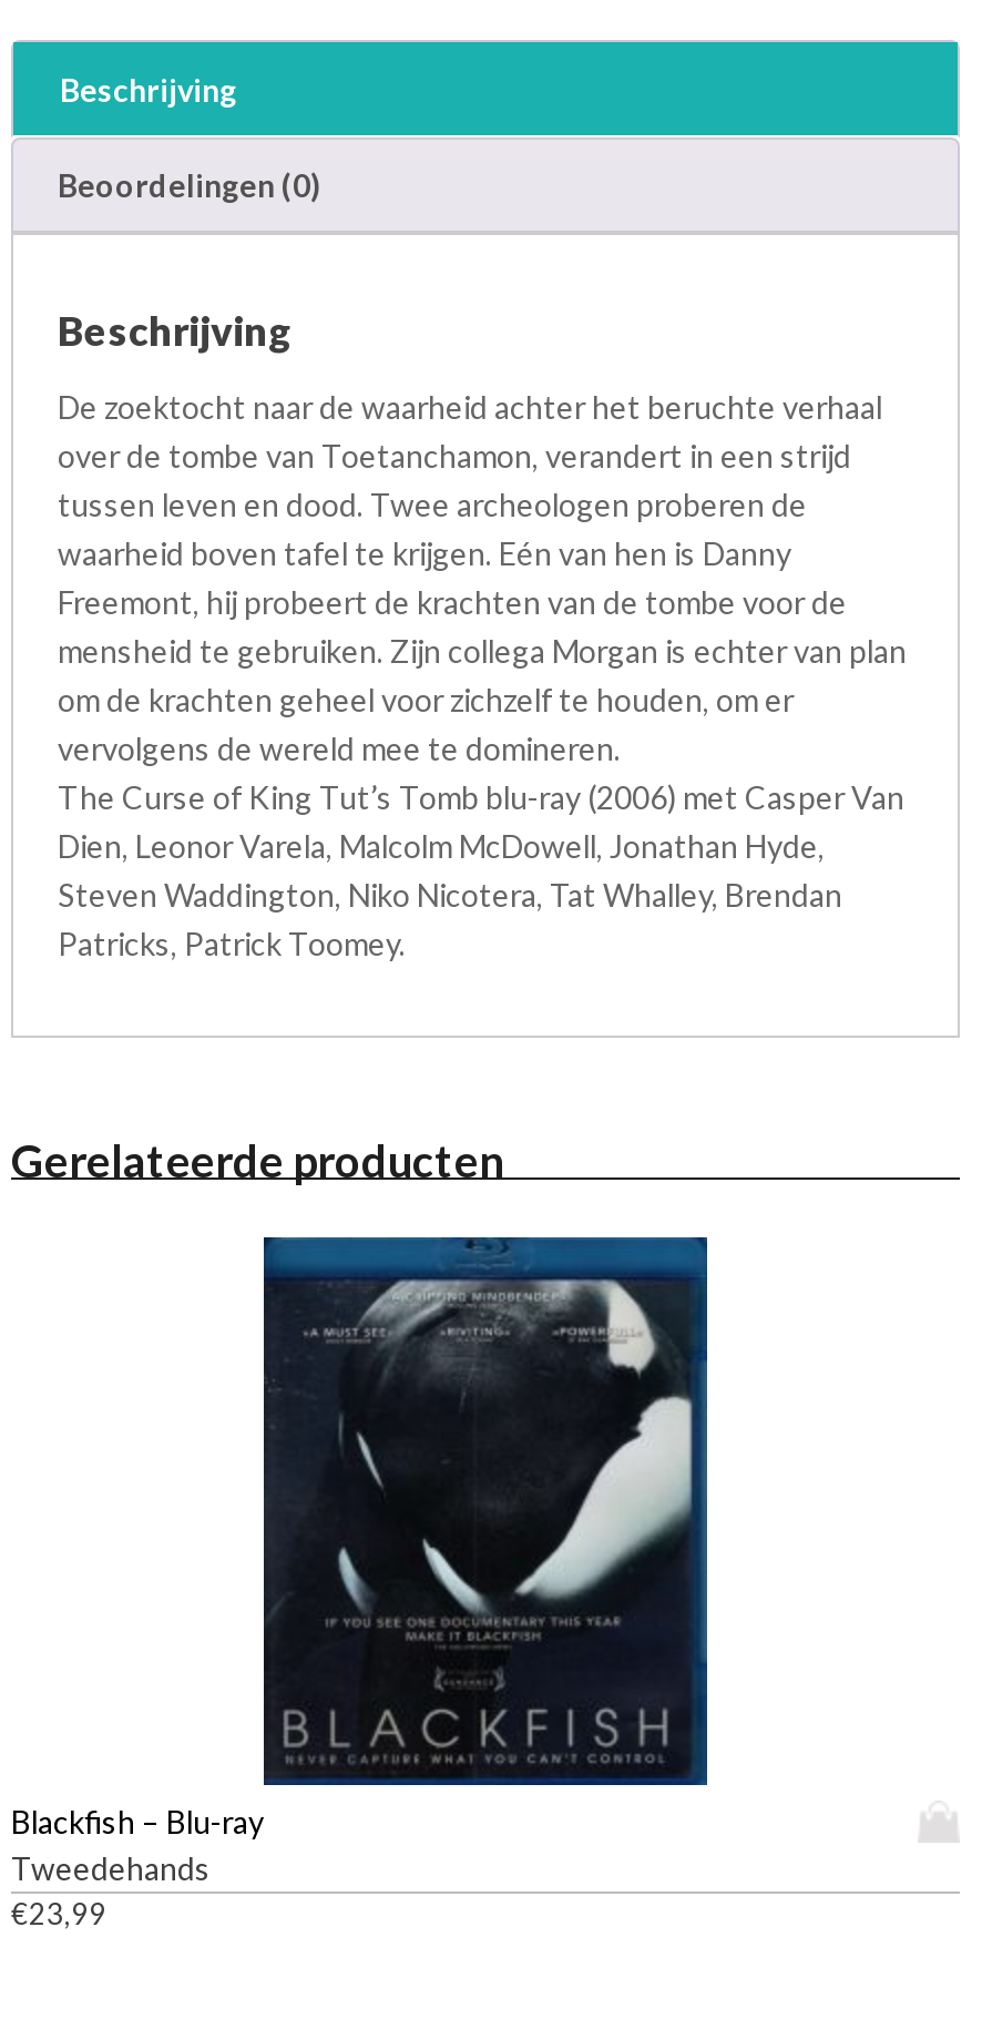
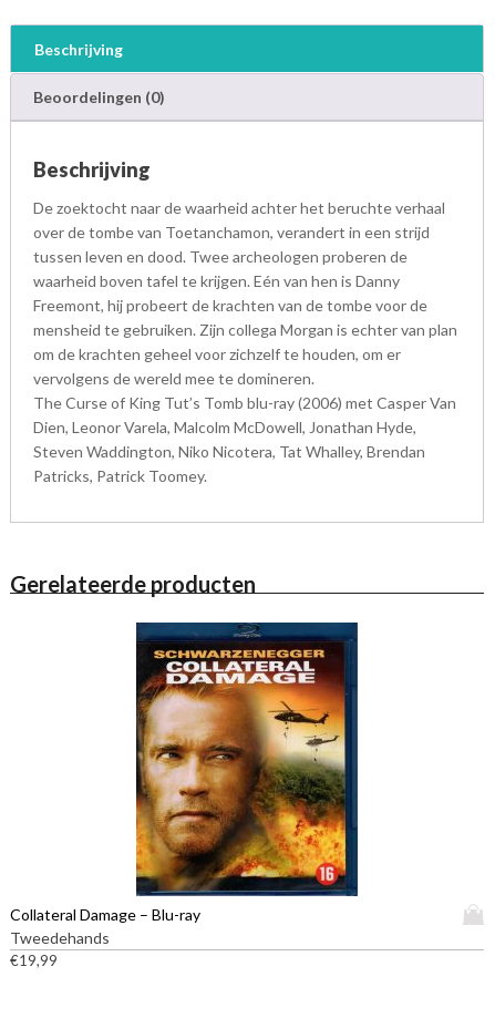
[11,1237,705,1842] [image] | Blackfish – Blu-ray -> [10,623,357,924] [image] | Collateral Damage – Blu-ray
[11,1897,106,1933] €23,99 -> [10,952,58,970] €19,99

